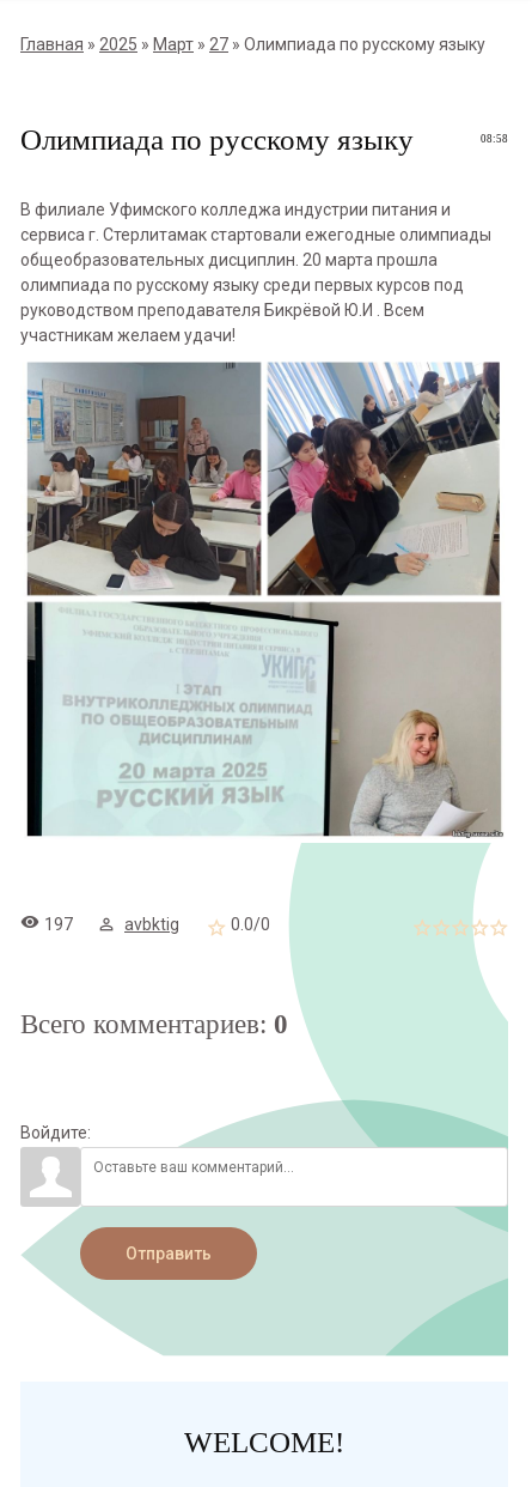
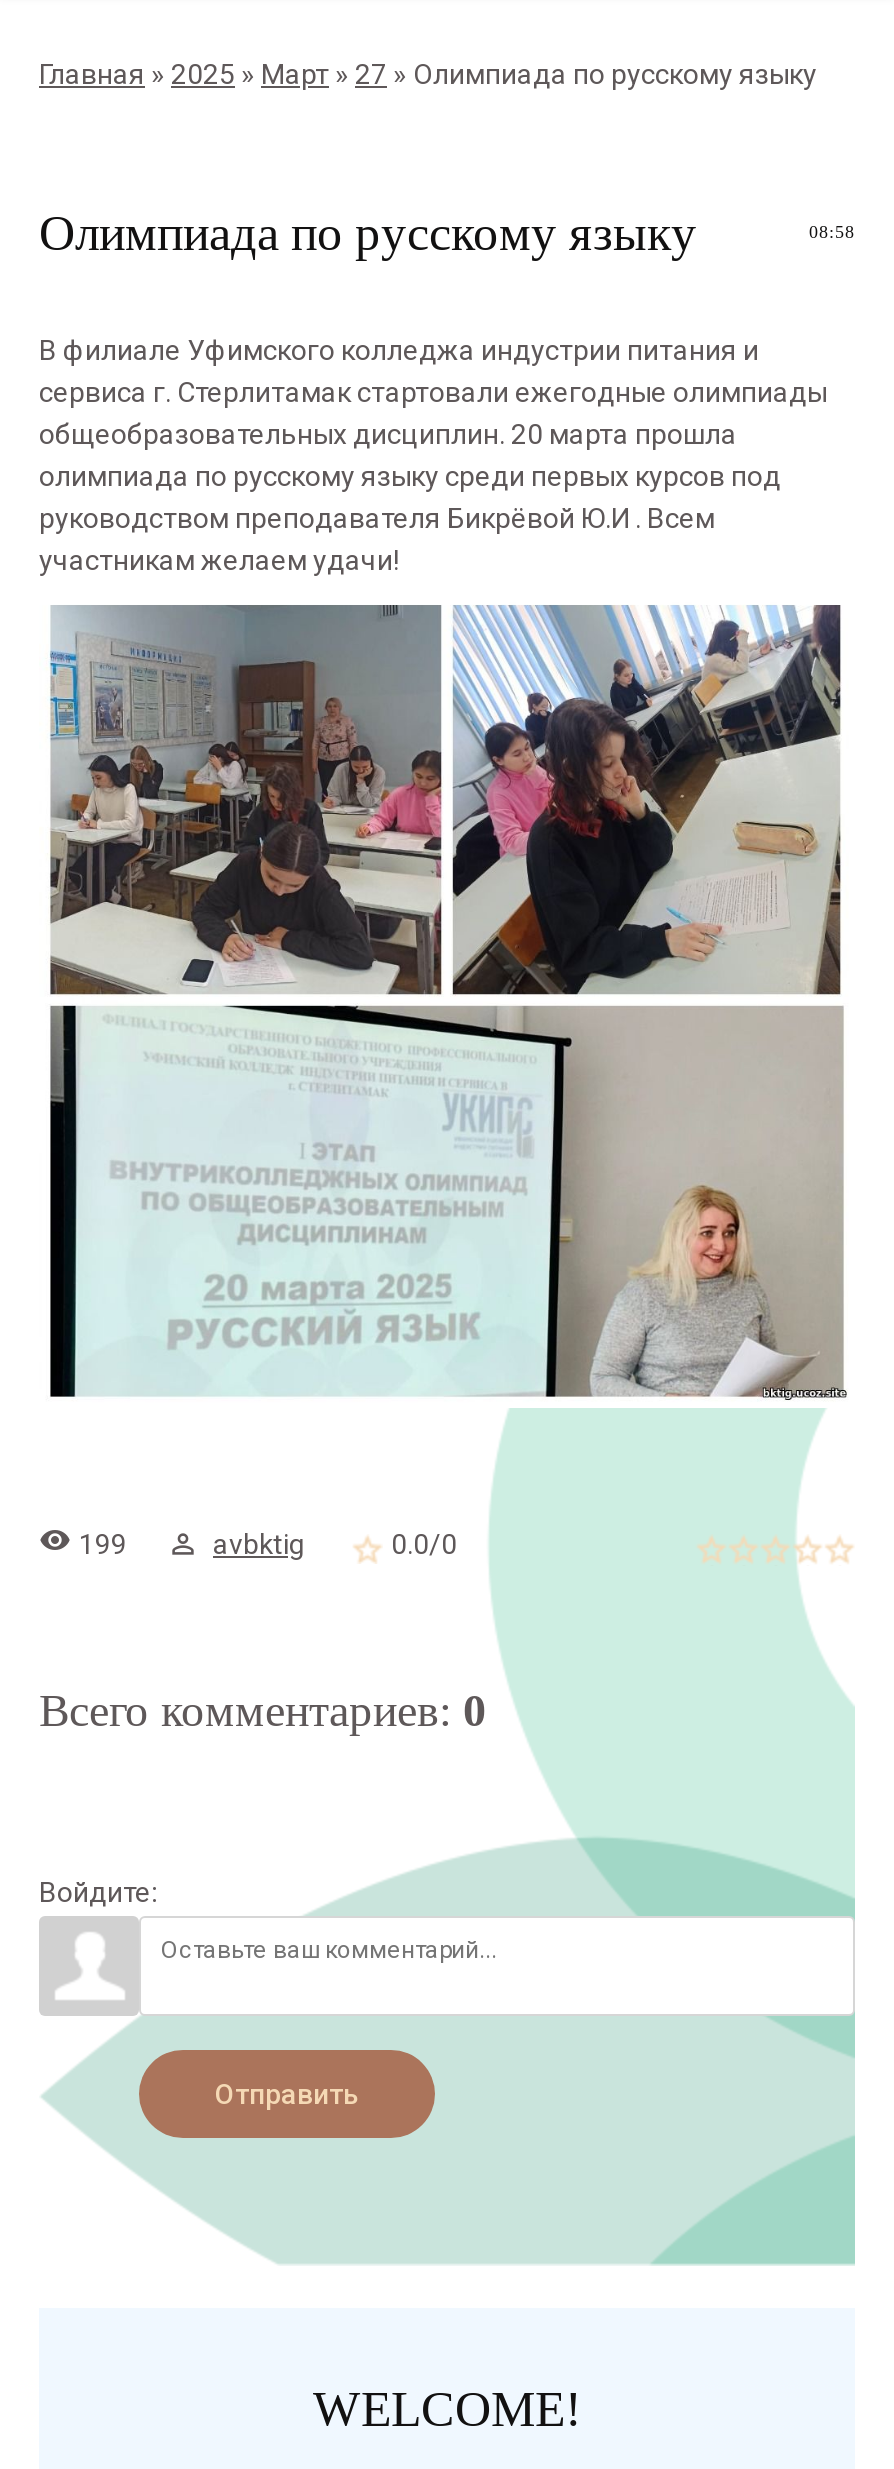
[44,915,73,934] 197 -> [79,1528,127,1560] 199

